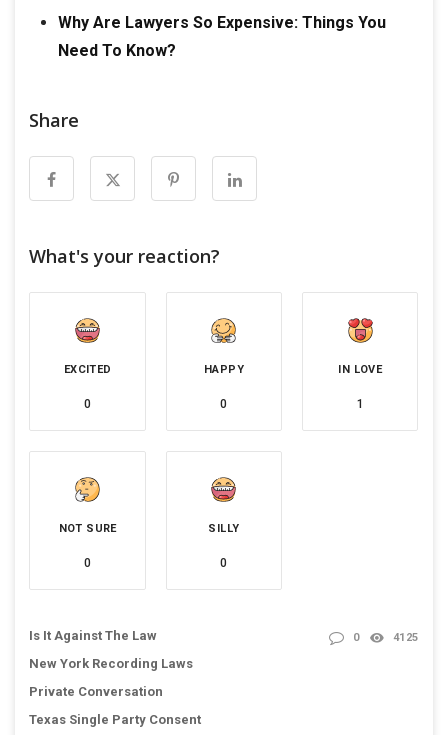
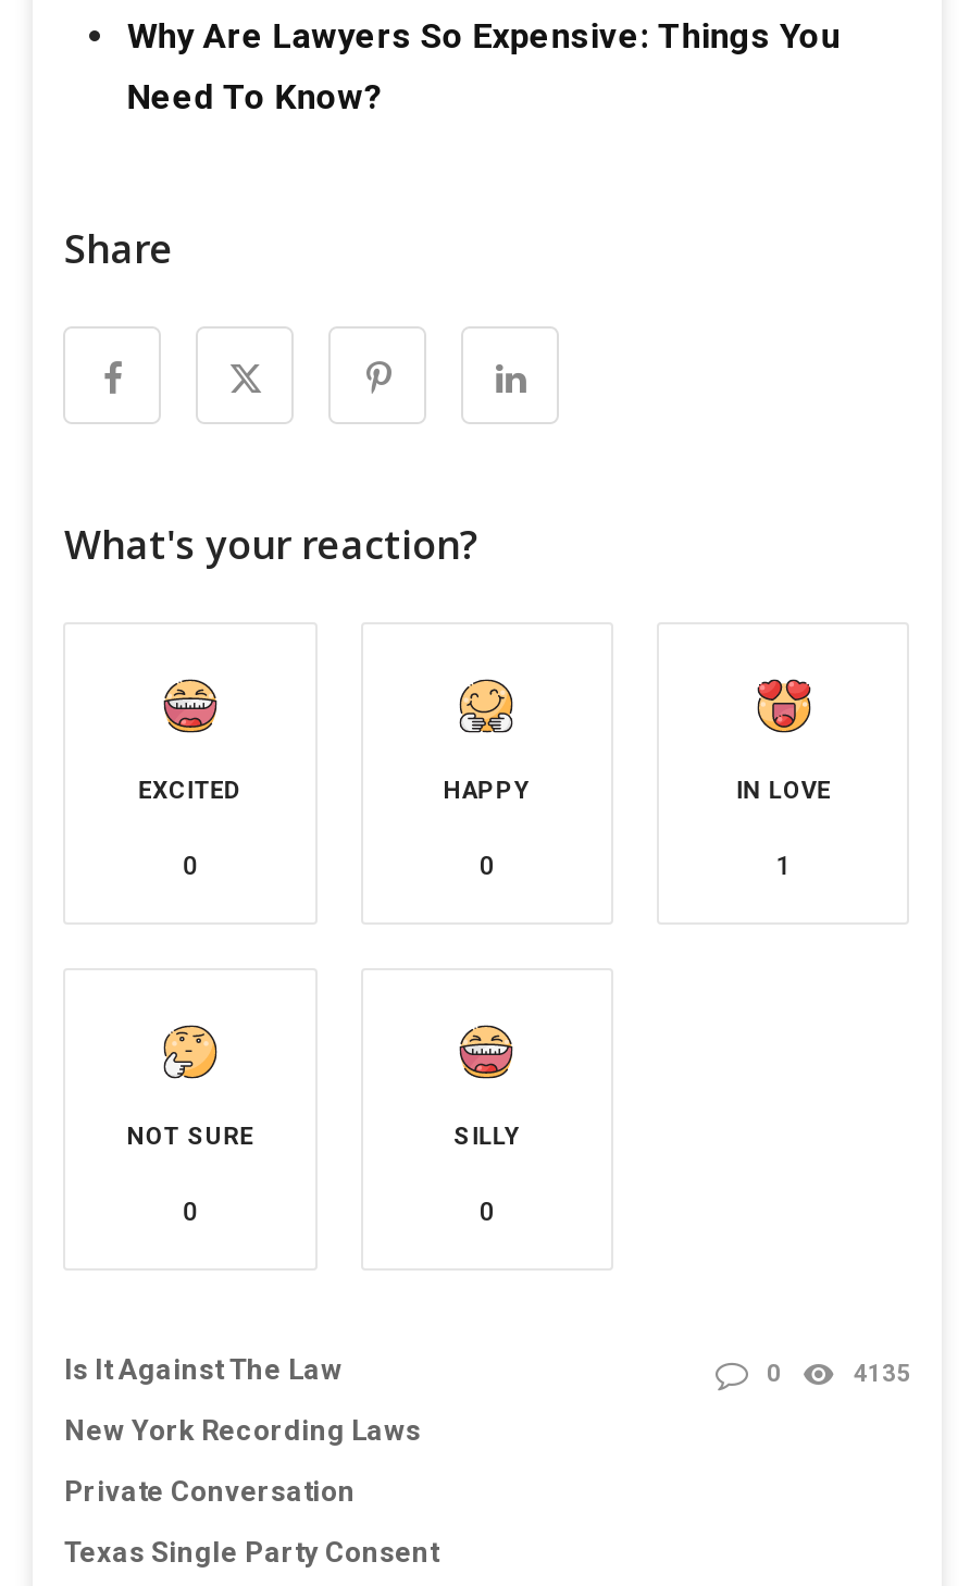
[392,631,418,644] 4125 -> [854,1360,910,1388] 4135

